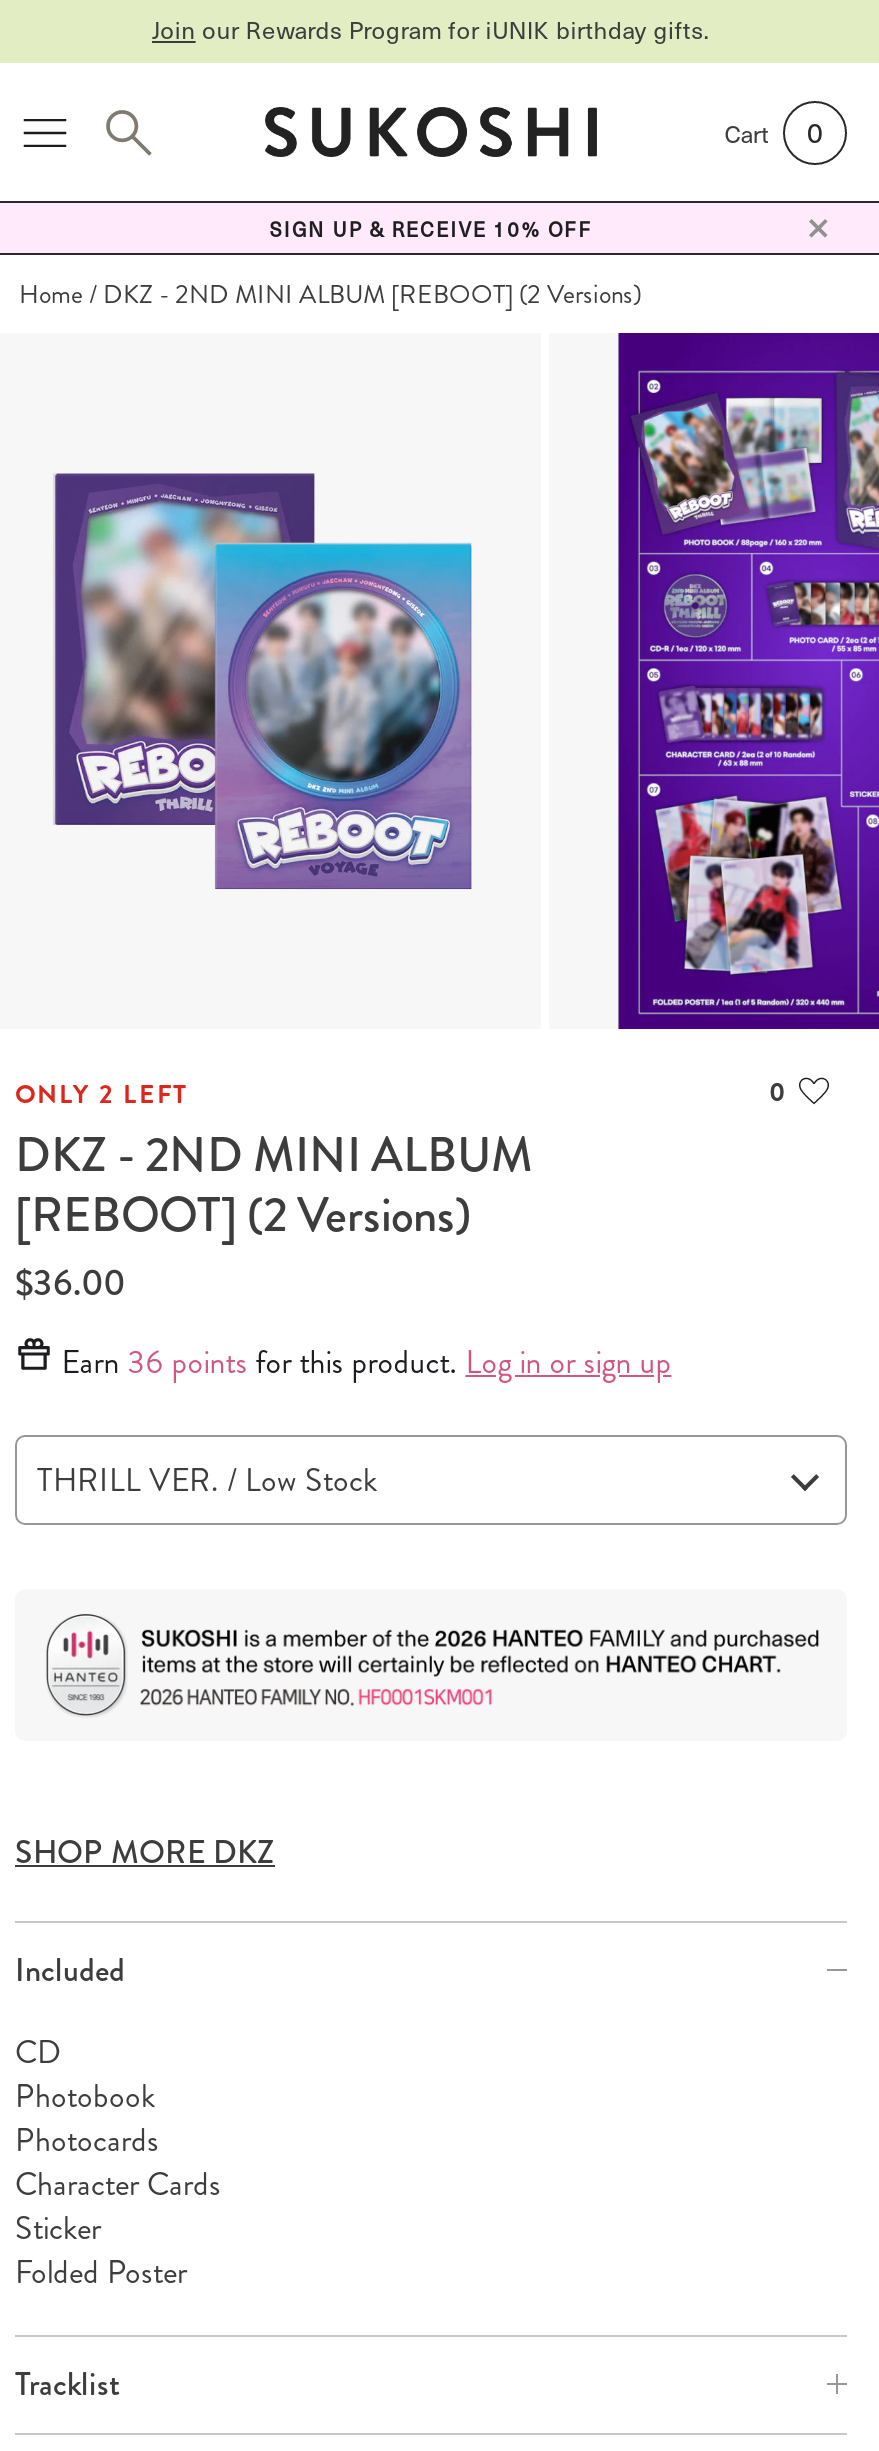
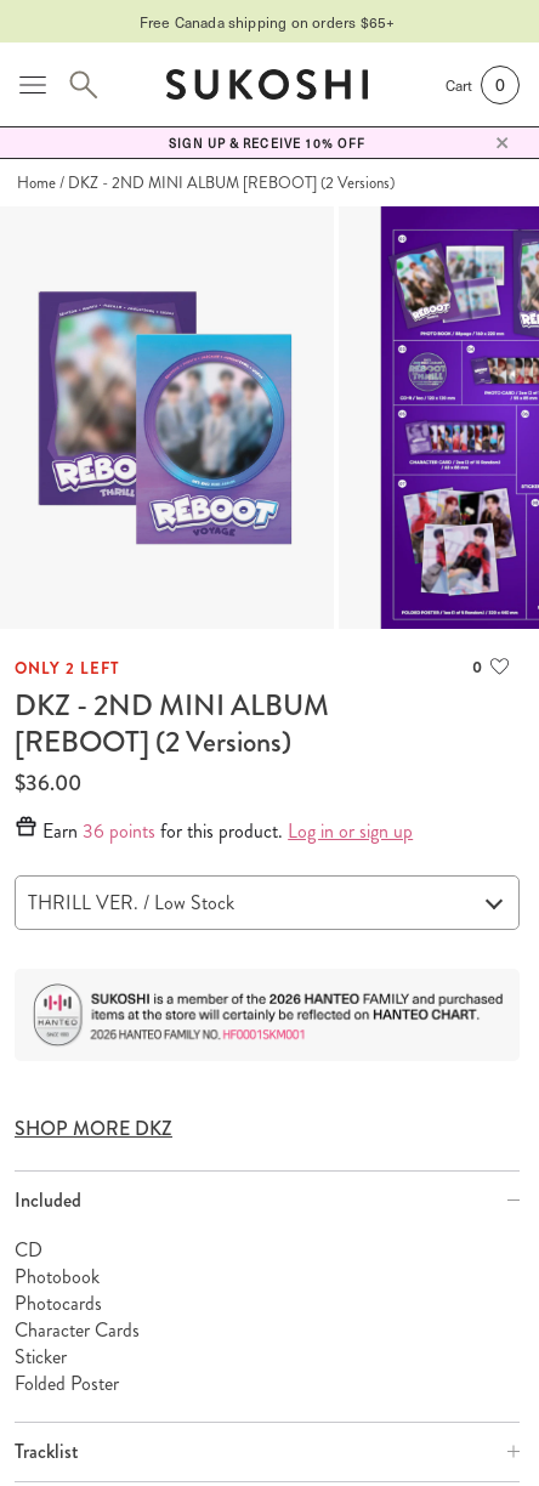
[152,11,710,47] Join our Rewards Program for iUNIK birthday gifts. -> [139,11,395,33] Free Canada shipping on orders $65+

